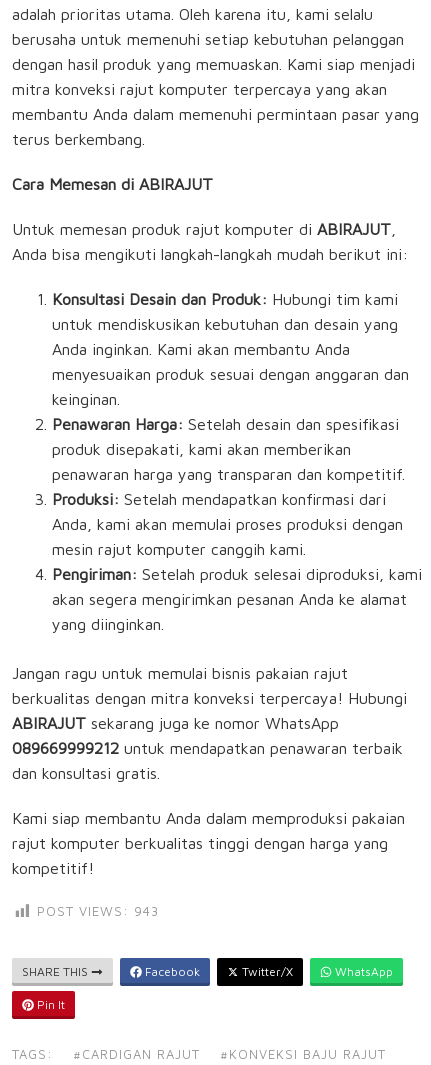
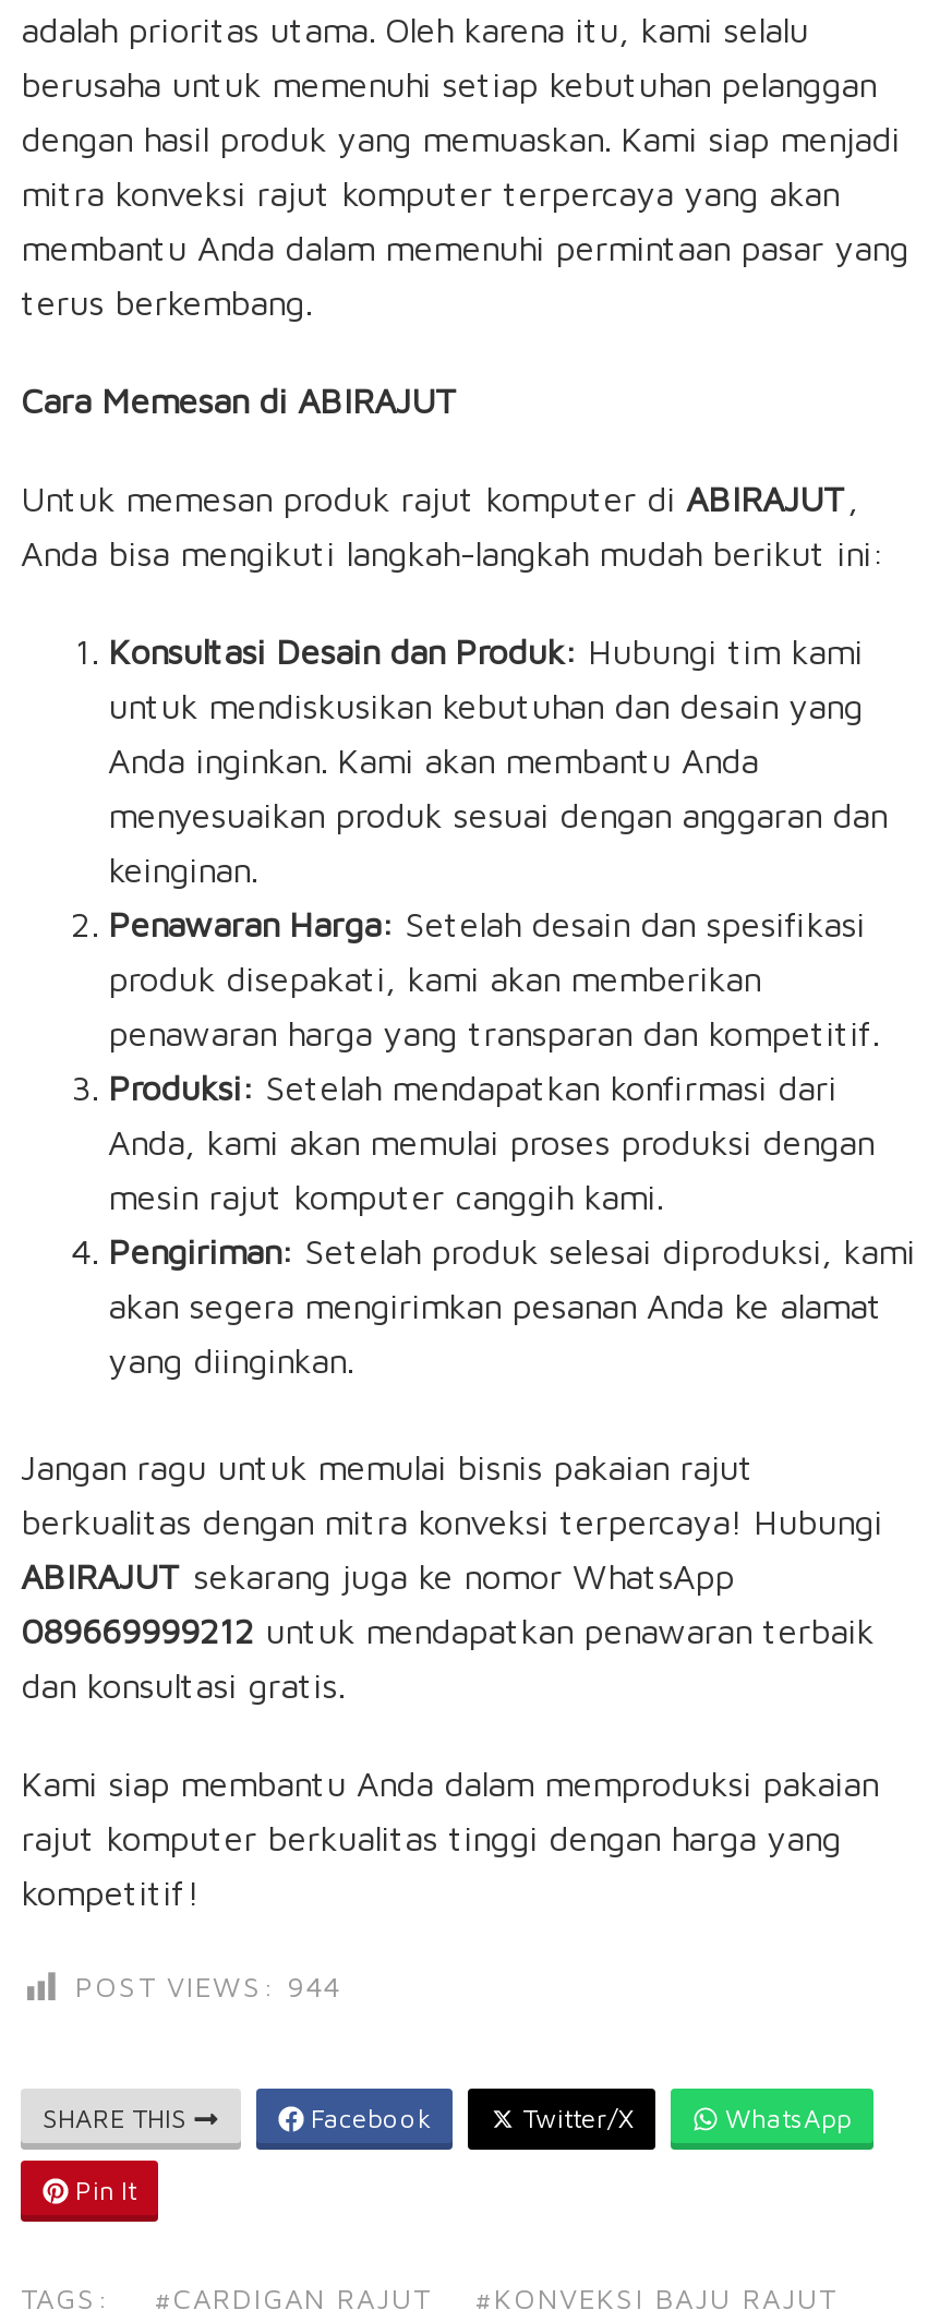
[37,903,159,919] POST VIEWS: 943 -> [75,1969,341,2004] POST VIEWS: 944

